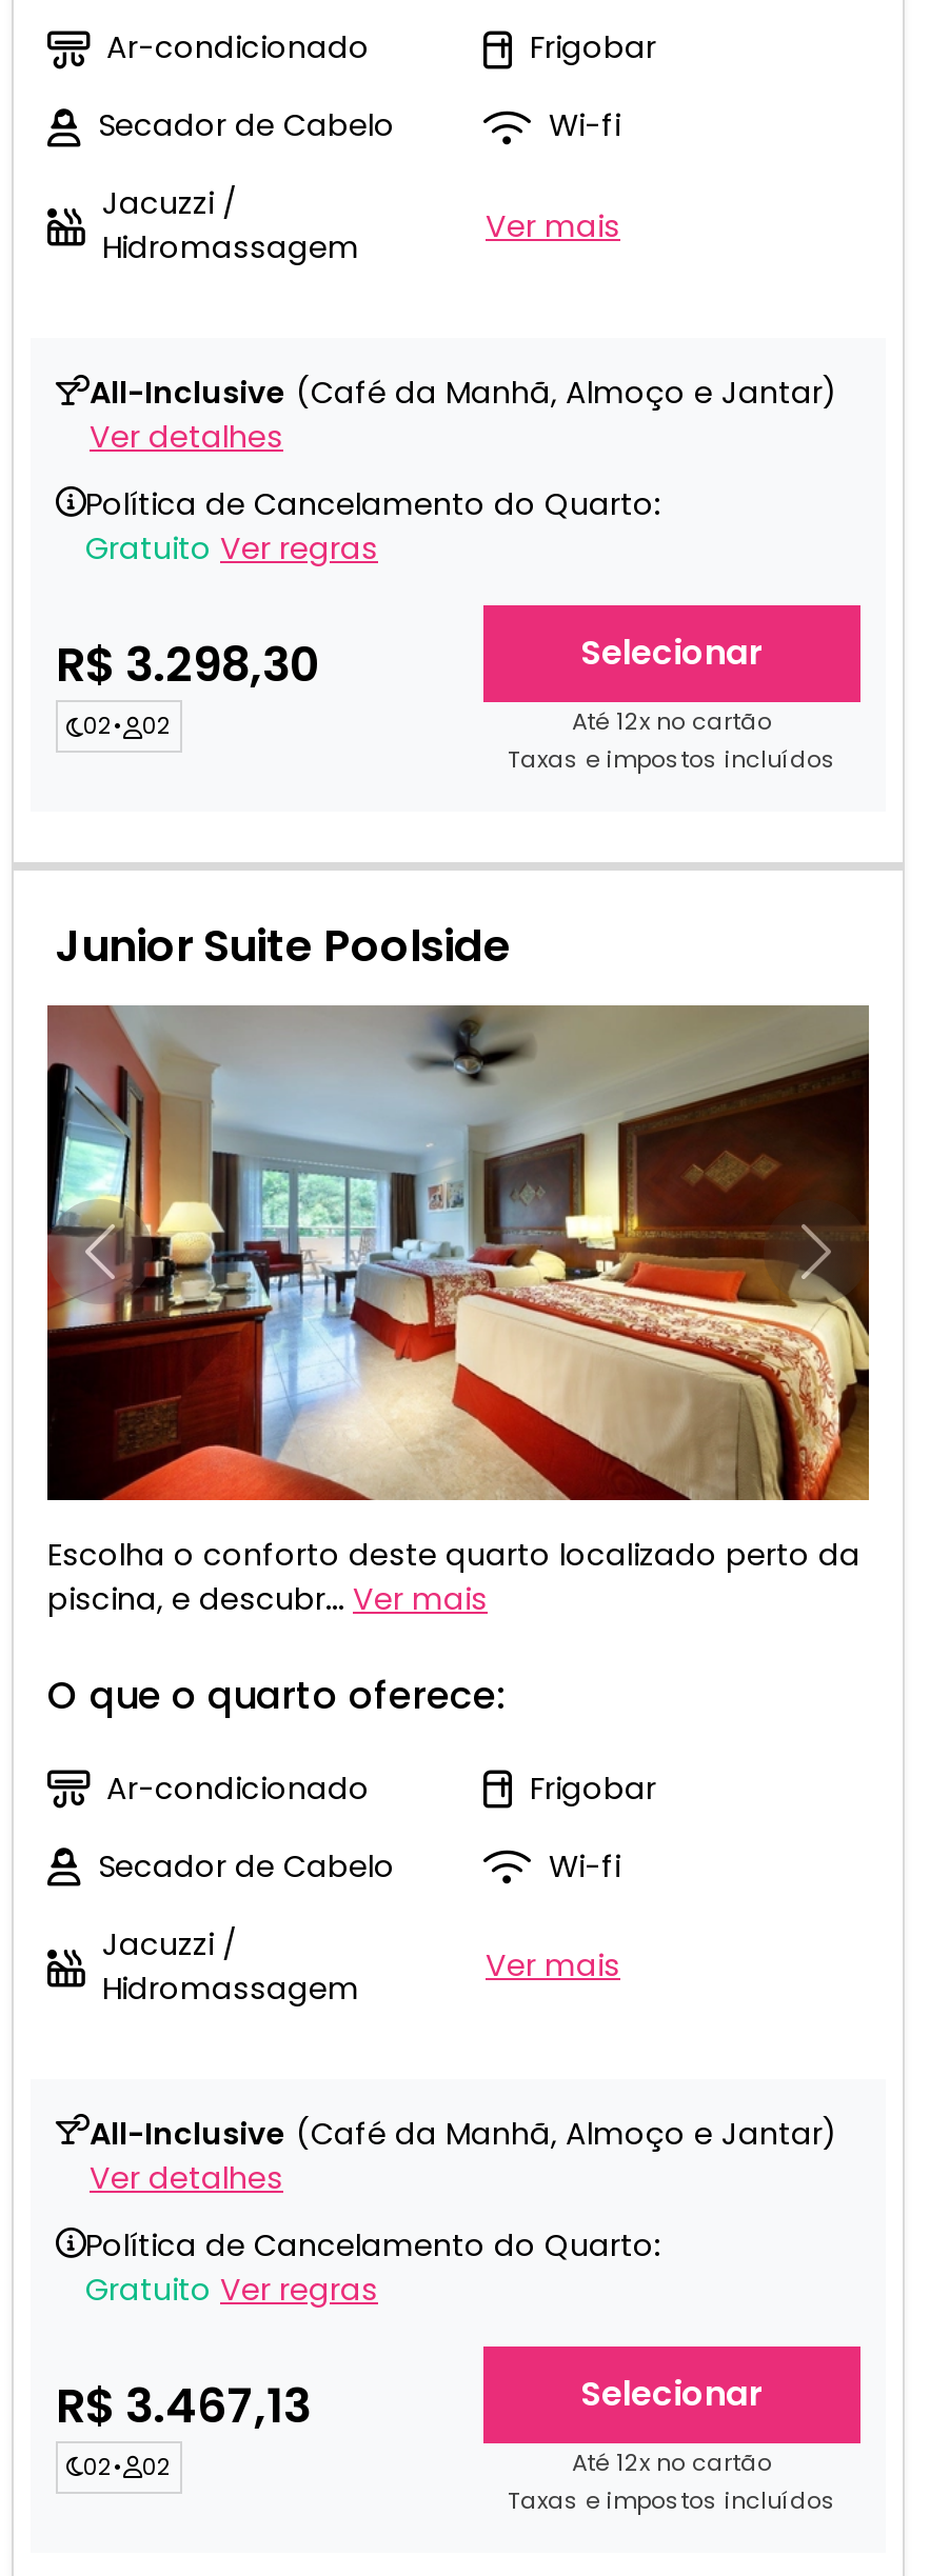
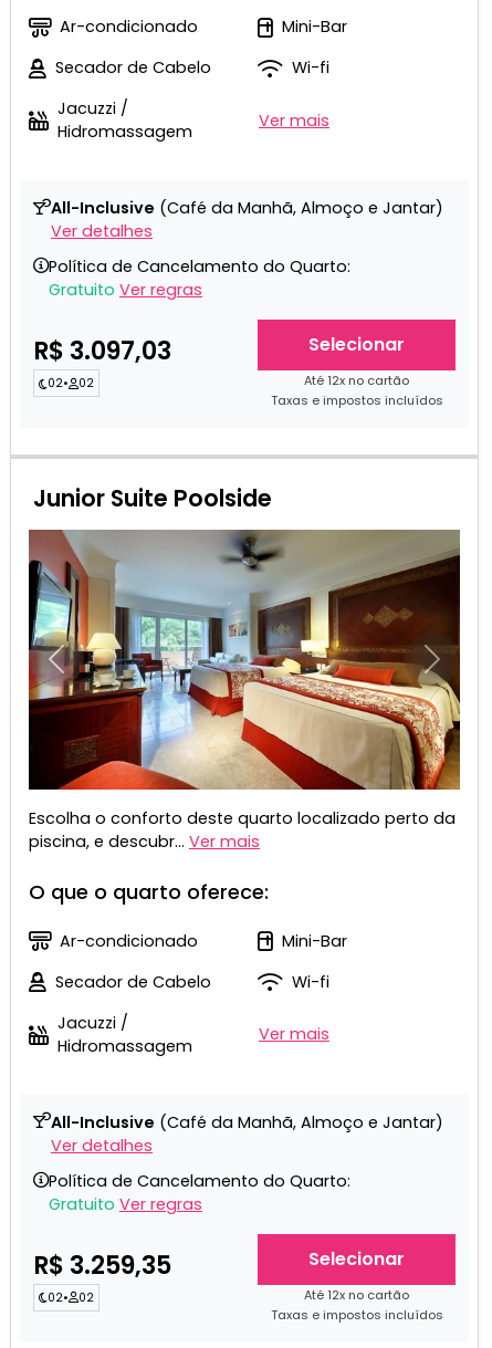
[530,27,656,69] Frigobar -> [282,16,347,38] Mini-Bar
[56,634,319,699] R$ 3.298,30 -> [33,334,171,369] R$ 3.097,03
[530,1767,656,1809] Frigobar -> [282,930,347,952] Mini-Bar
[56,2373,311,2439] R$ 3.467,13 -> [33,1248,171,1283] R$ 3.259,35

